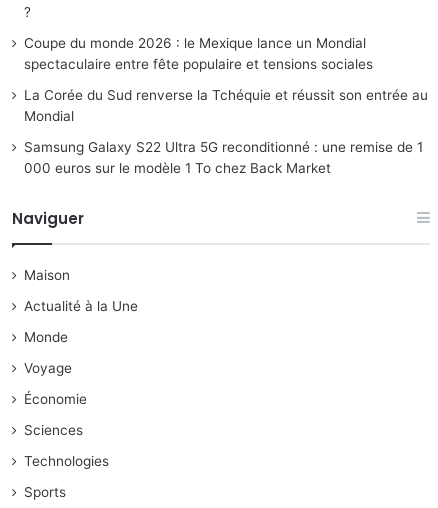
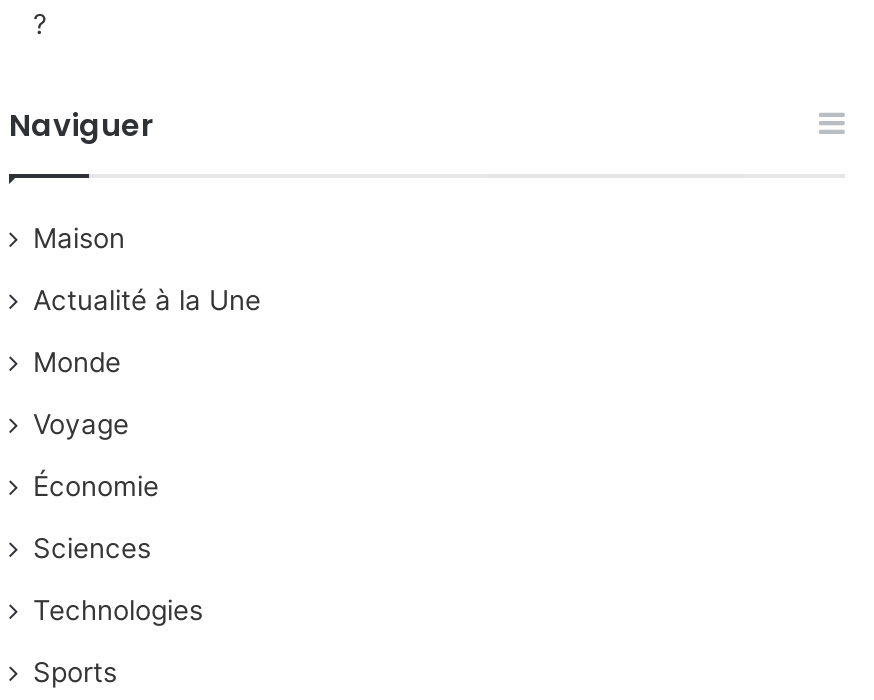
[24,35,428,176] Coupe du monde 2026 : le Mexique lance un Mondial | spectaculaire entre fête populaire et tensions sociales | La Corée du Sud renverse la Tchéquie et réussit son entrée au | Mondial | Samsung Galaxy S22 Ultra 5G reconditionné : une remise de 1 | 000 euros sur le modèle 1 To chez Back Market -> none

